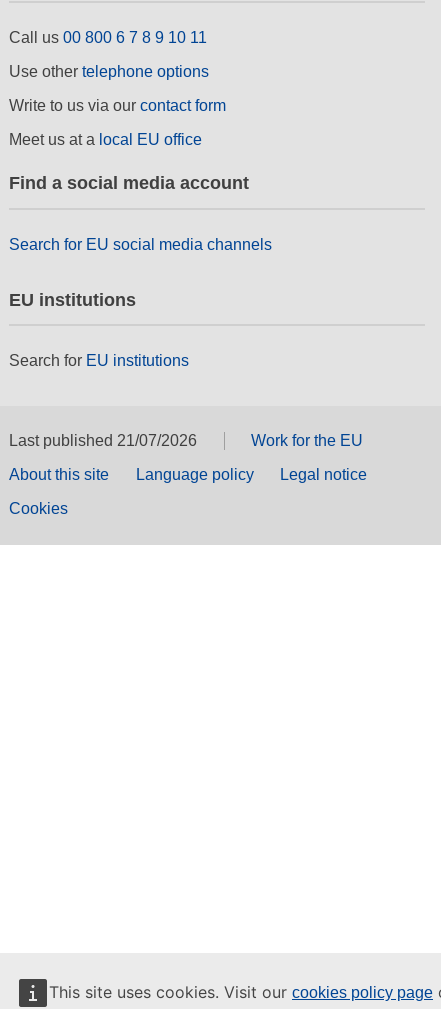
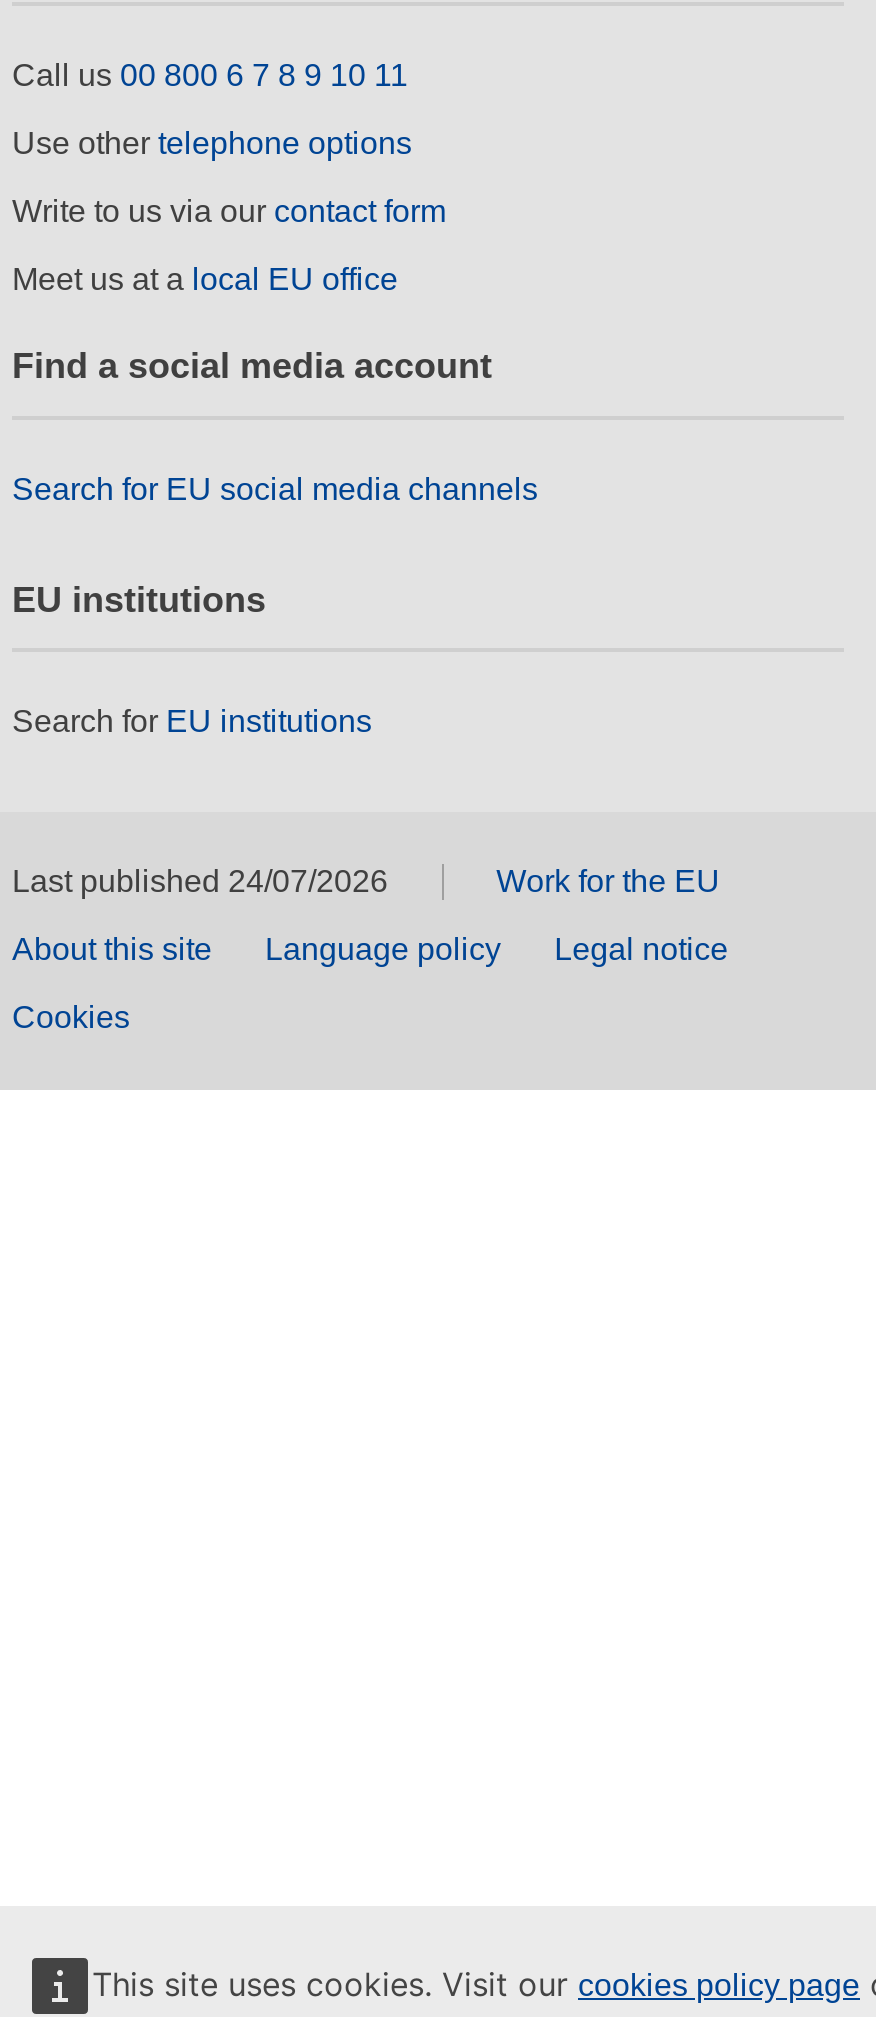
[9,432,197,449] Last published 21/07/2026 -> [12,865,388,899] Last published 24/07/2026

